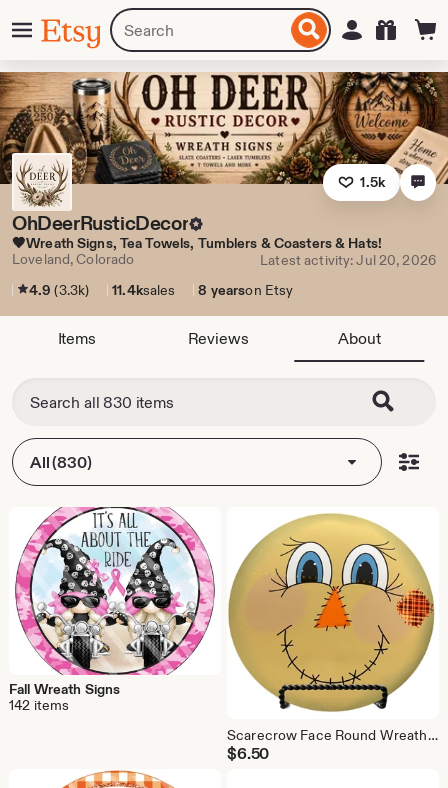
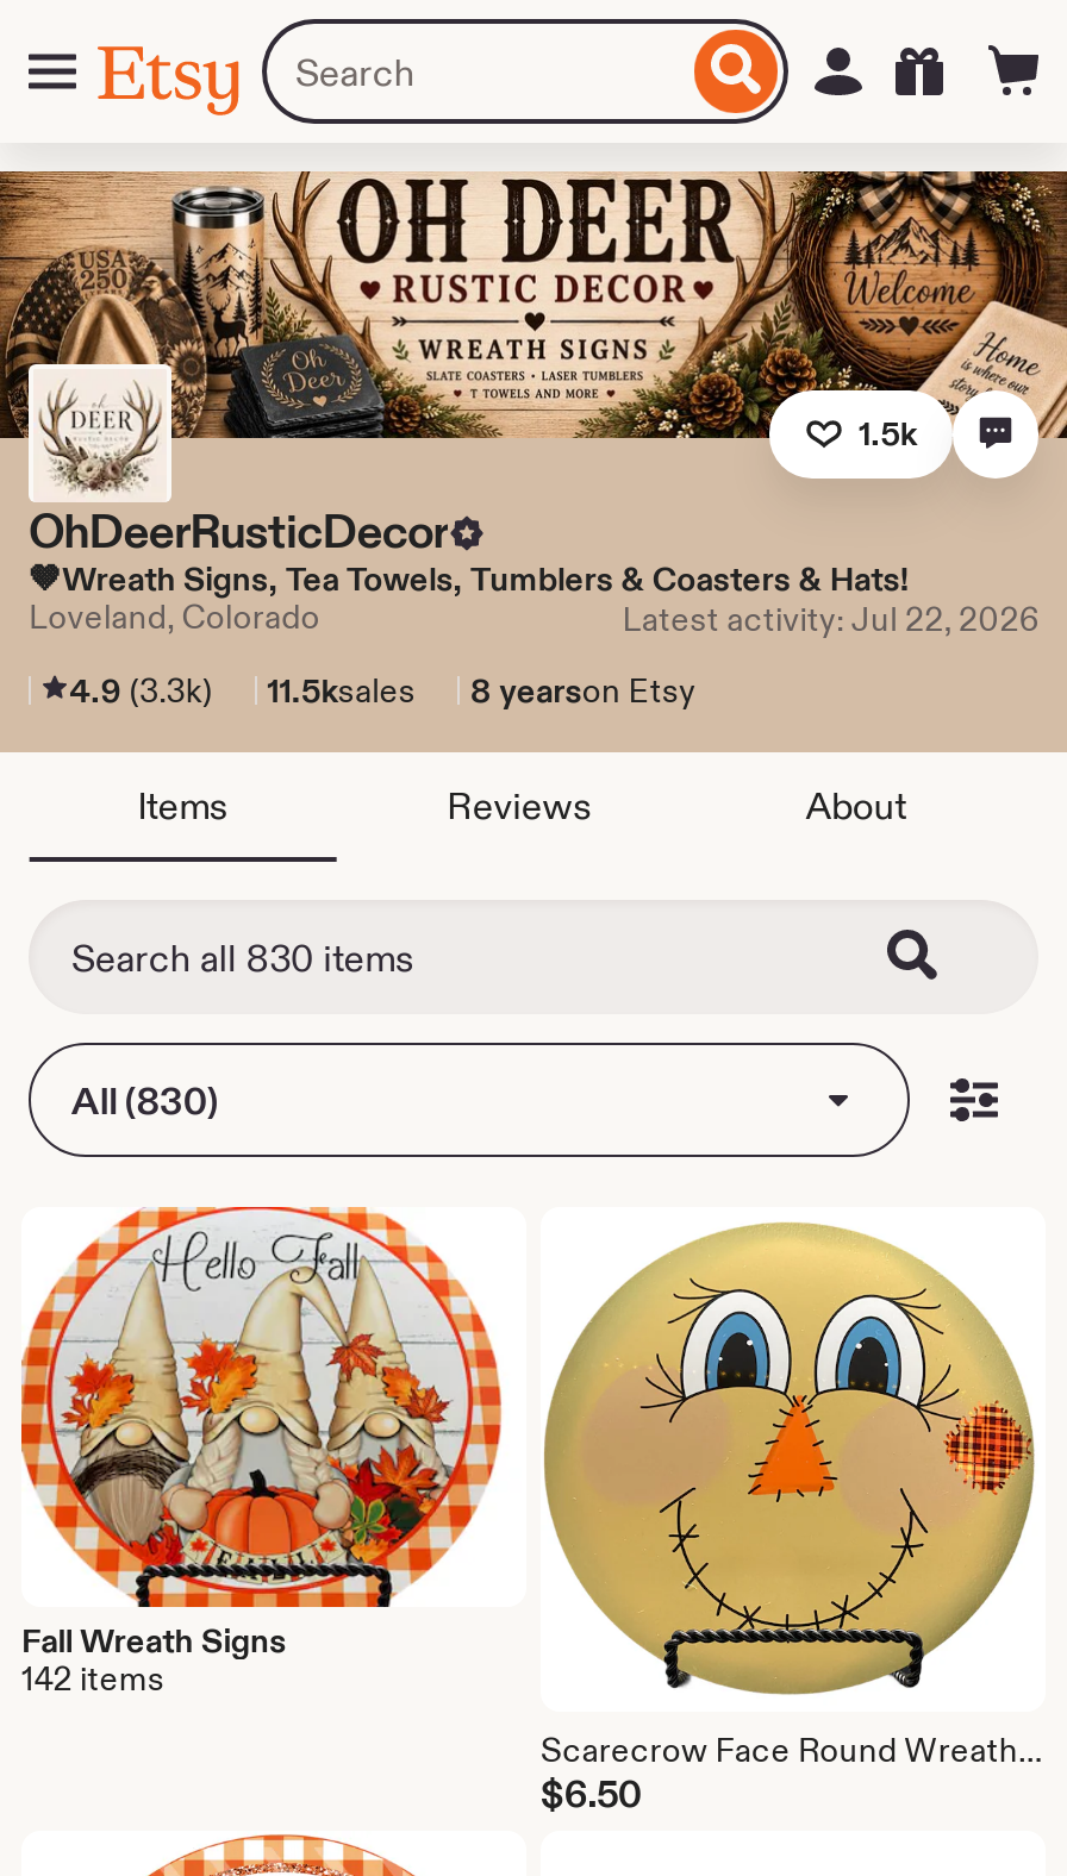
[260,251,436,269] Latest activity: Jul 20, 2026 -> [622,598,1038,640] Latest activity: Jul 22, 2026
[29,281,293,299] 4.9 (3.3k) 11.4ksales 8 yearson Etsy -> [69,669,696,712] 4.9 (3.3k) 11.5ksales 8 yearson Etsy
[9,506,216,676] [image] -> [19,1205,512,1609] [image]

